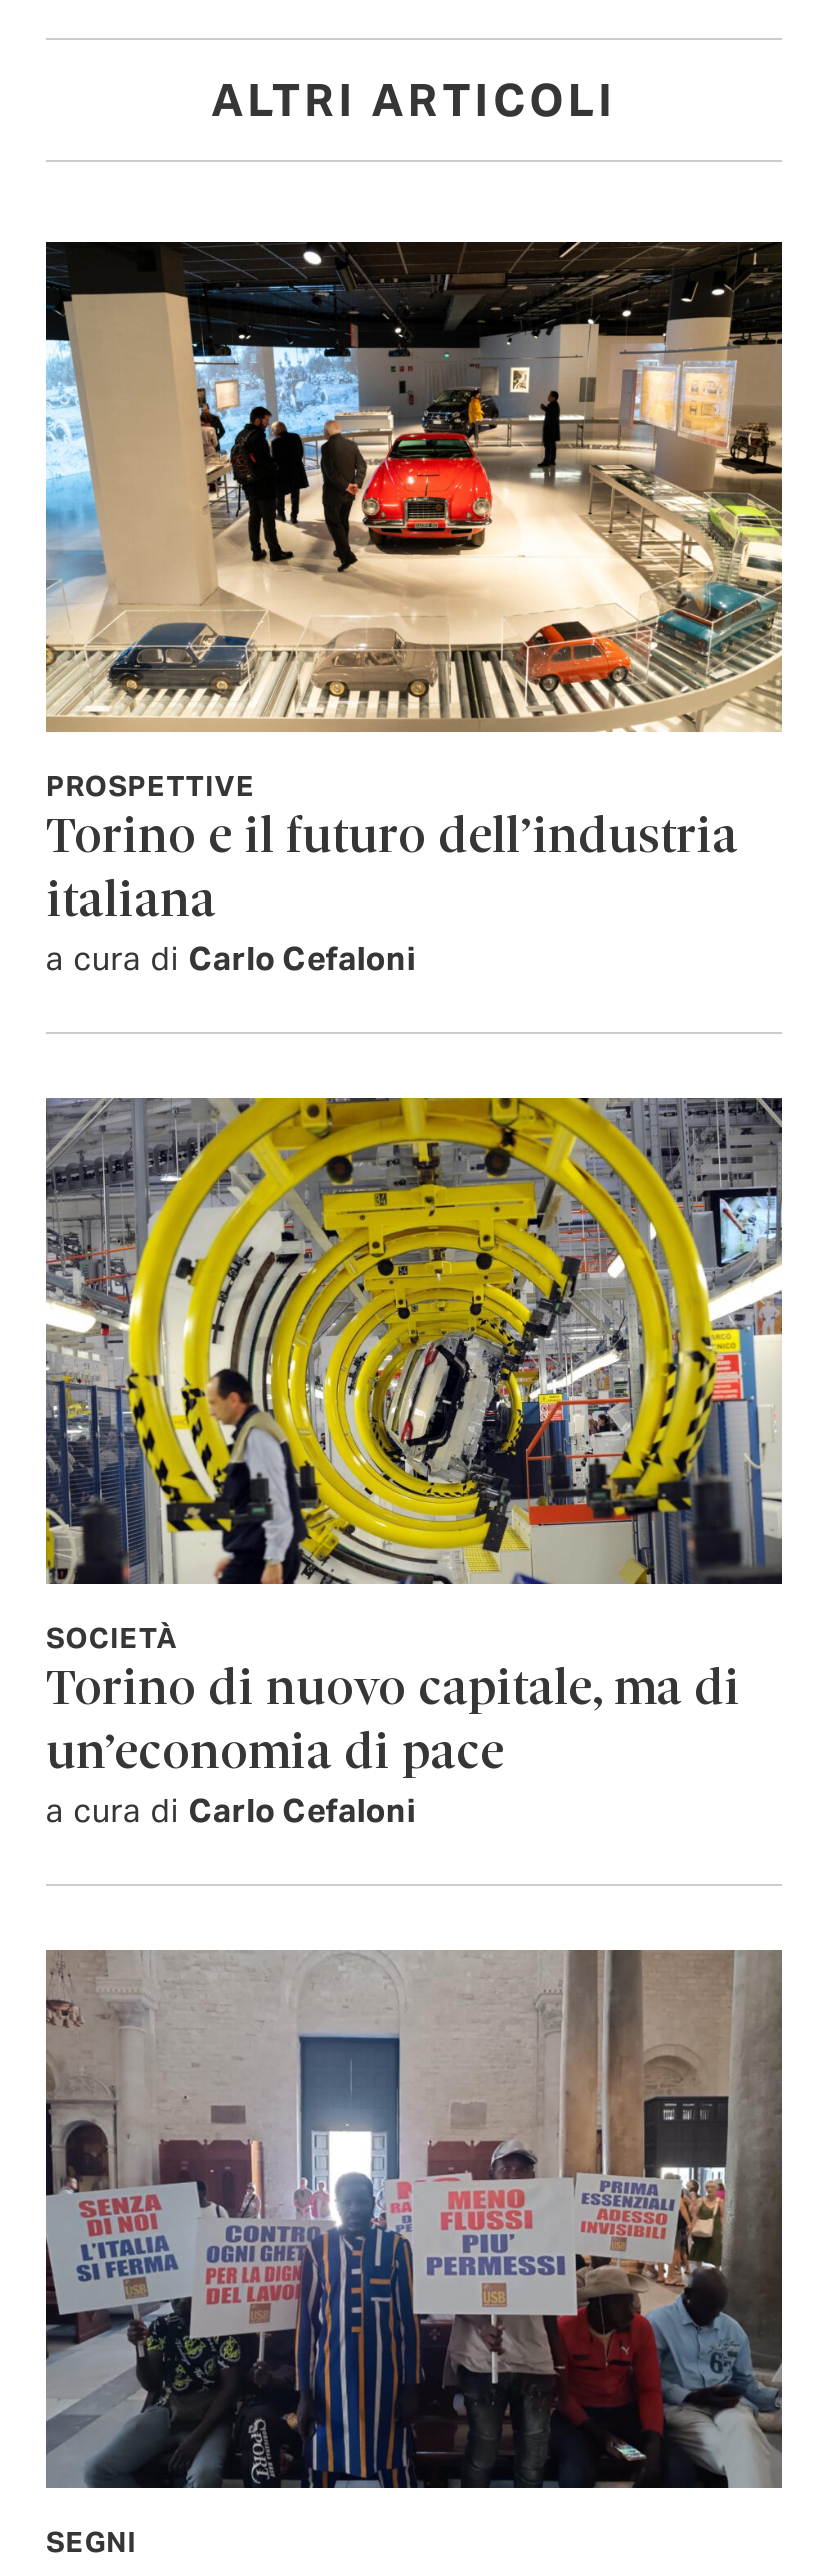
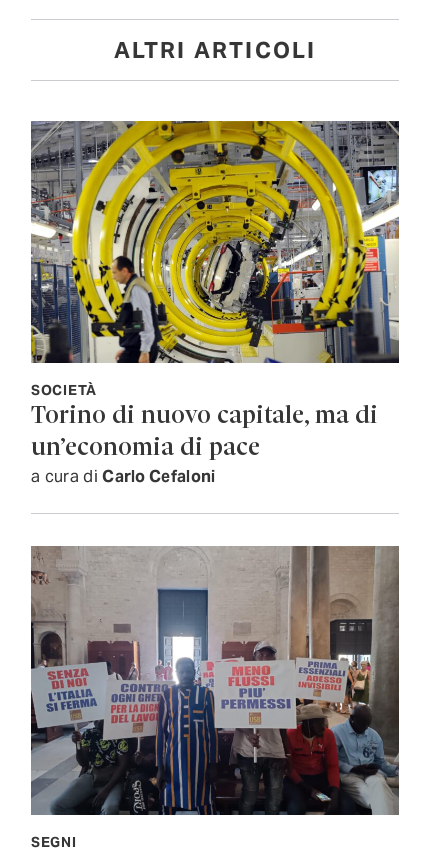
[44,240,784,980] [image] | PROSPETTIVE | Torino e il futuro dell’industria | italiana | a cura di Carlo Cefaloni -> none

